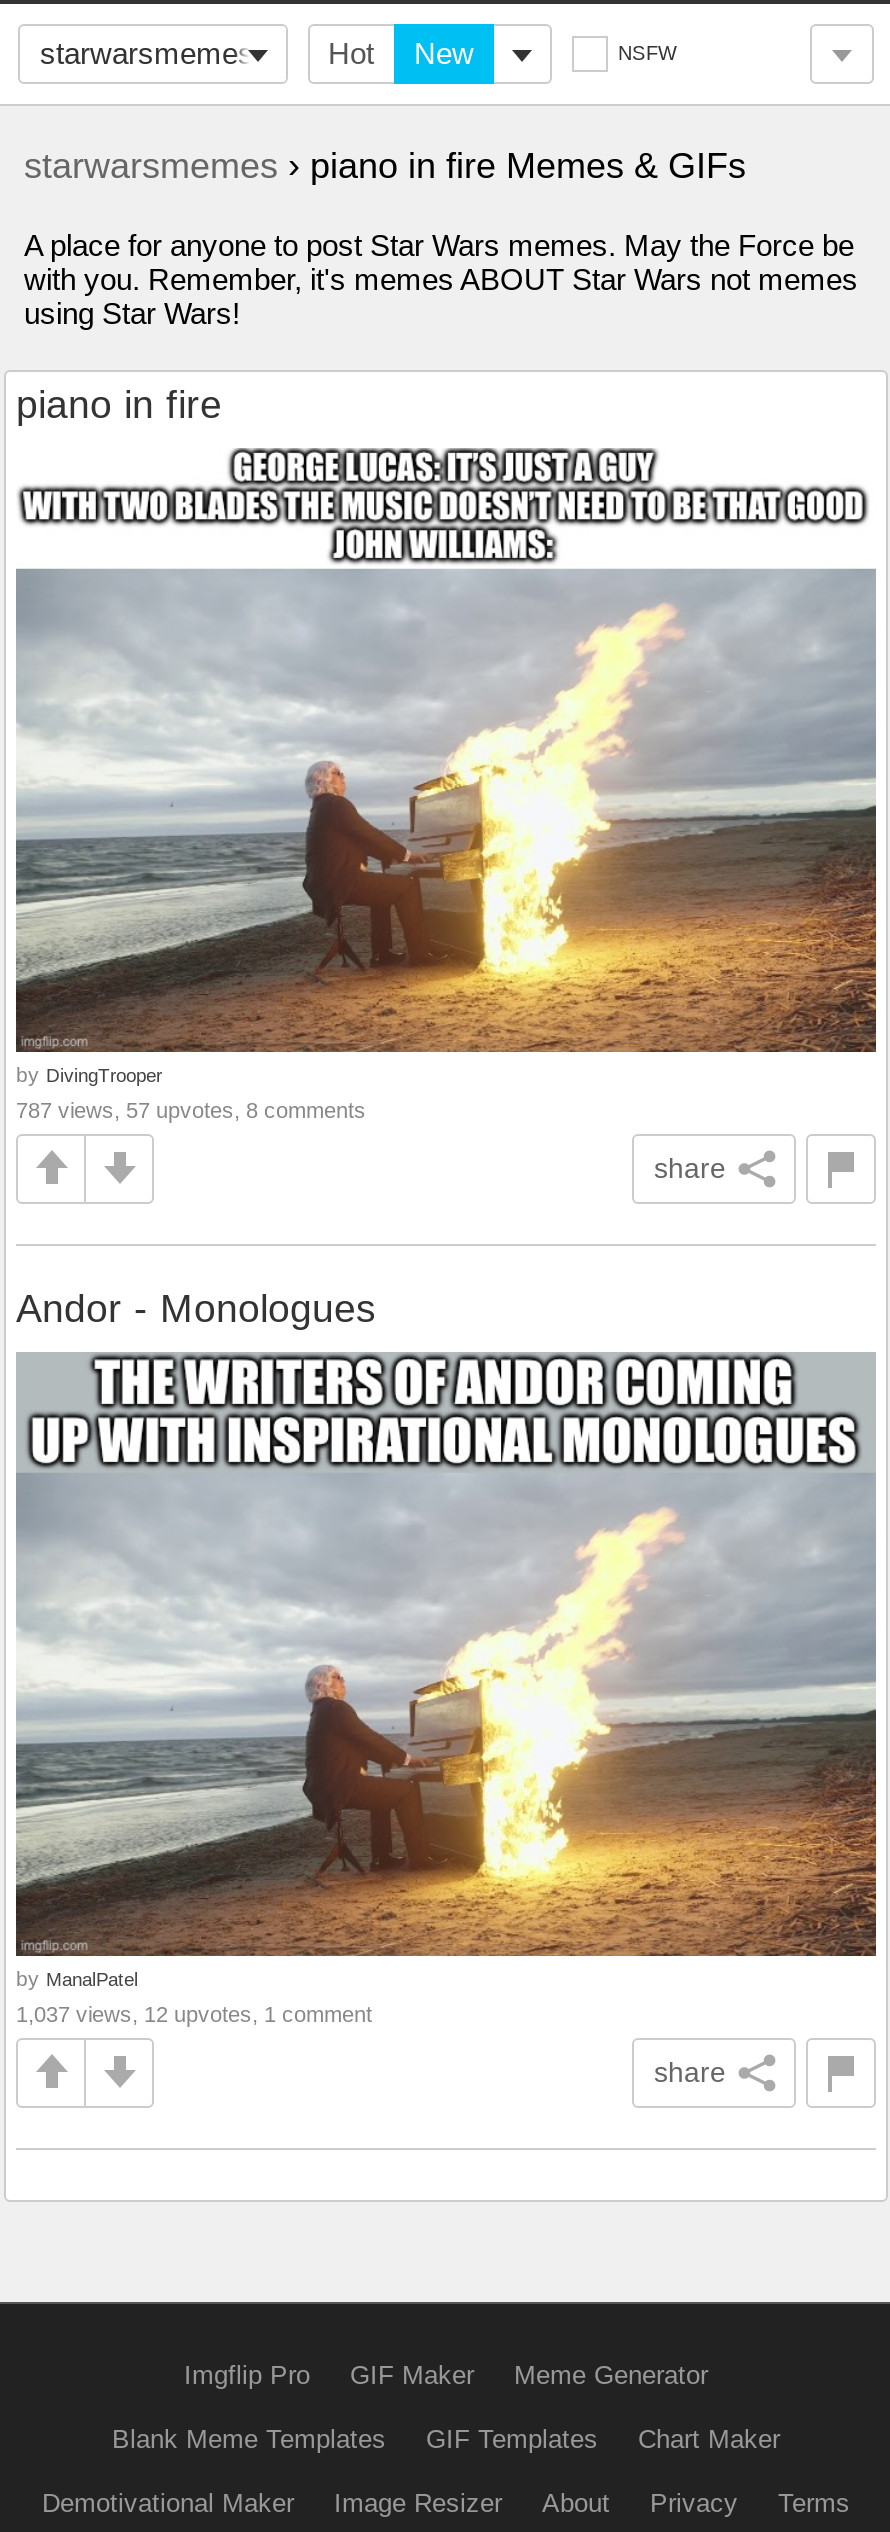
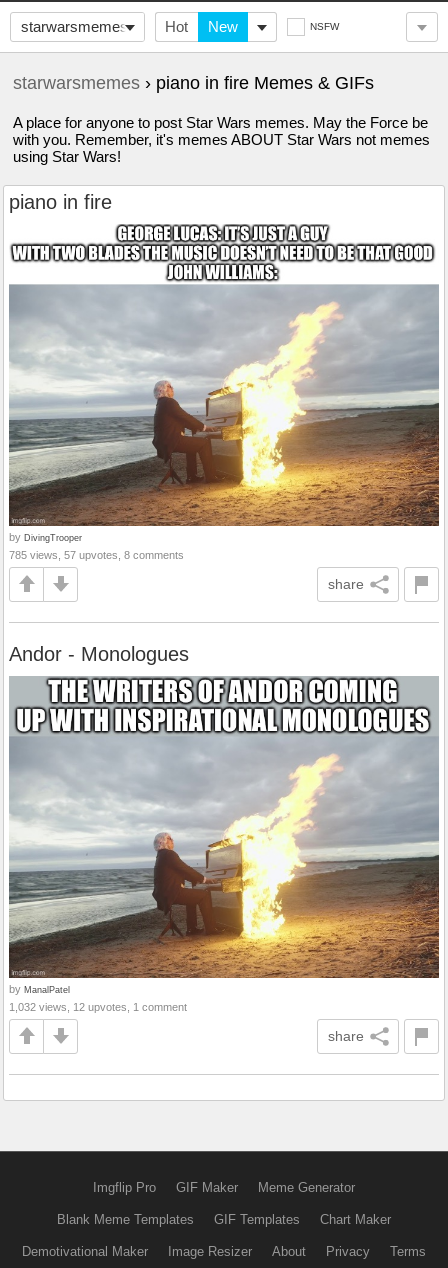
[16,1098,366,1122] 787 views, 57 upvotes, 8 comments -> [9,549,184,561] 785 views, 57 upvotes, 8 comments
[16,2002,372,2026] 1,037 views, 12 upvotes, 1 comment -> [9,1001,187,1013] 1,032 views, 12 upvotes, 1 comment

